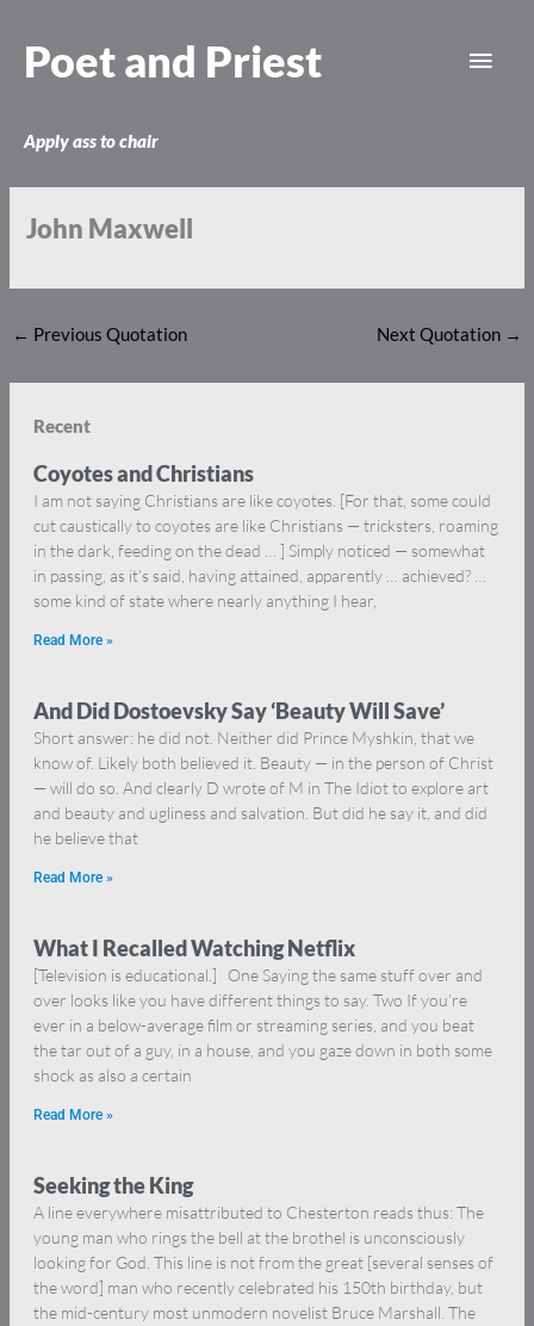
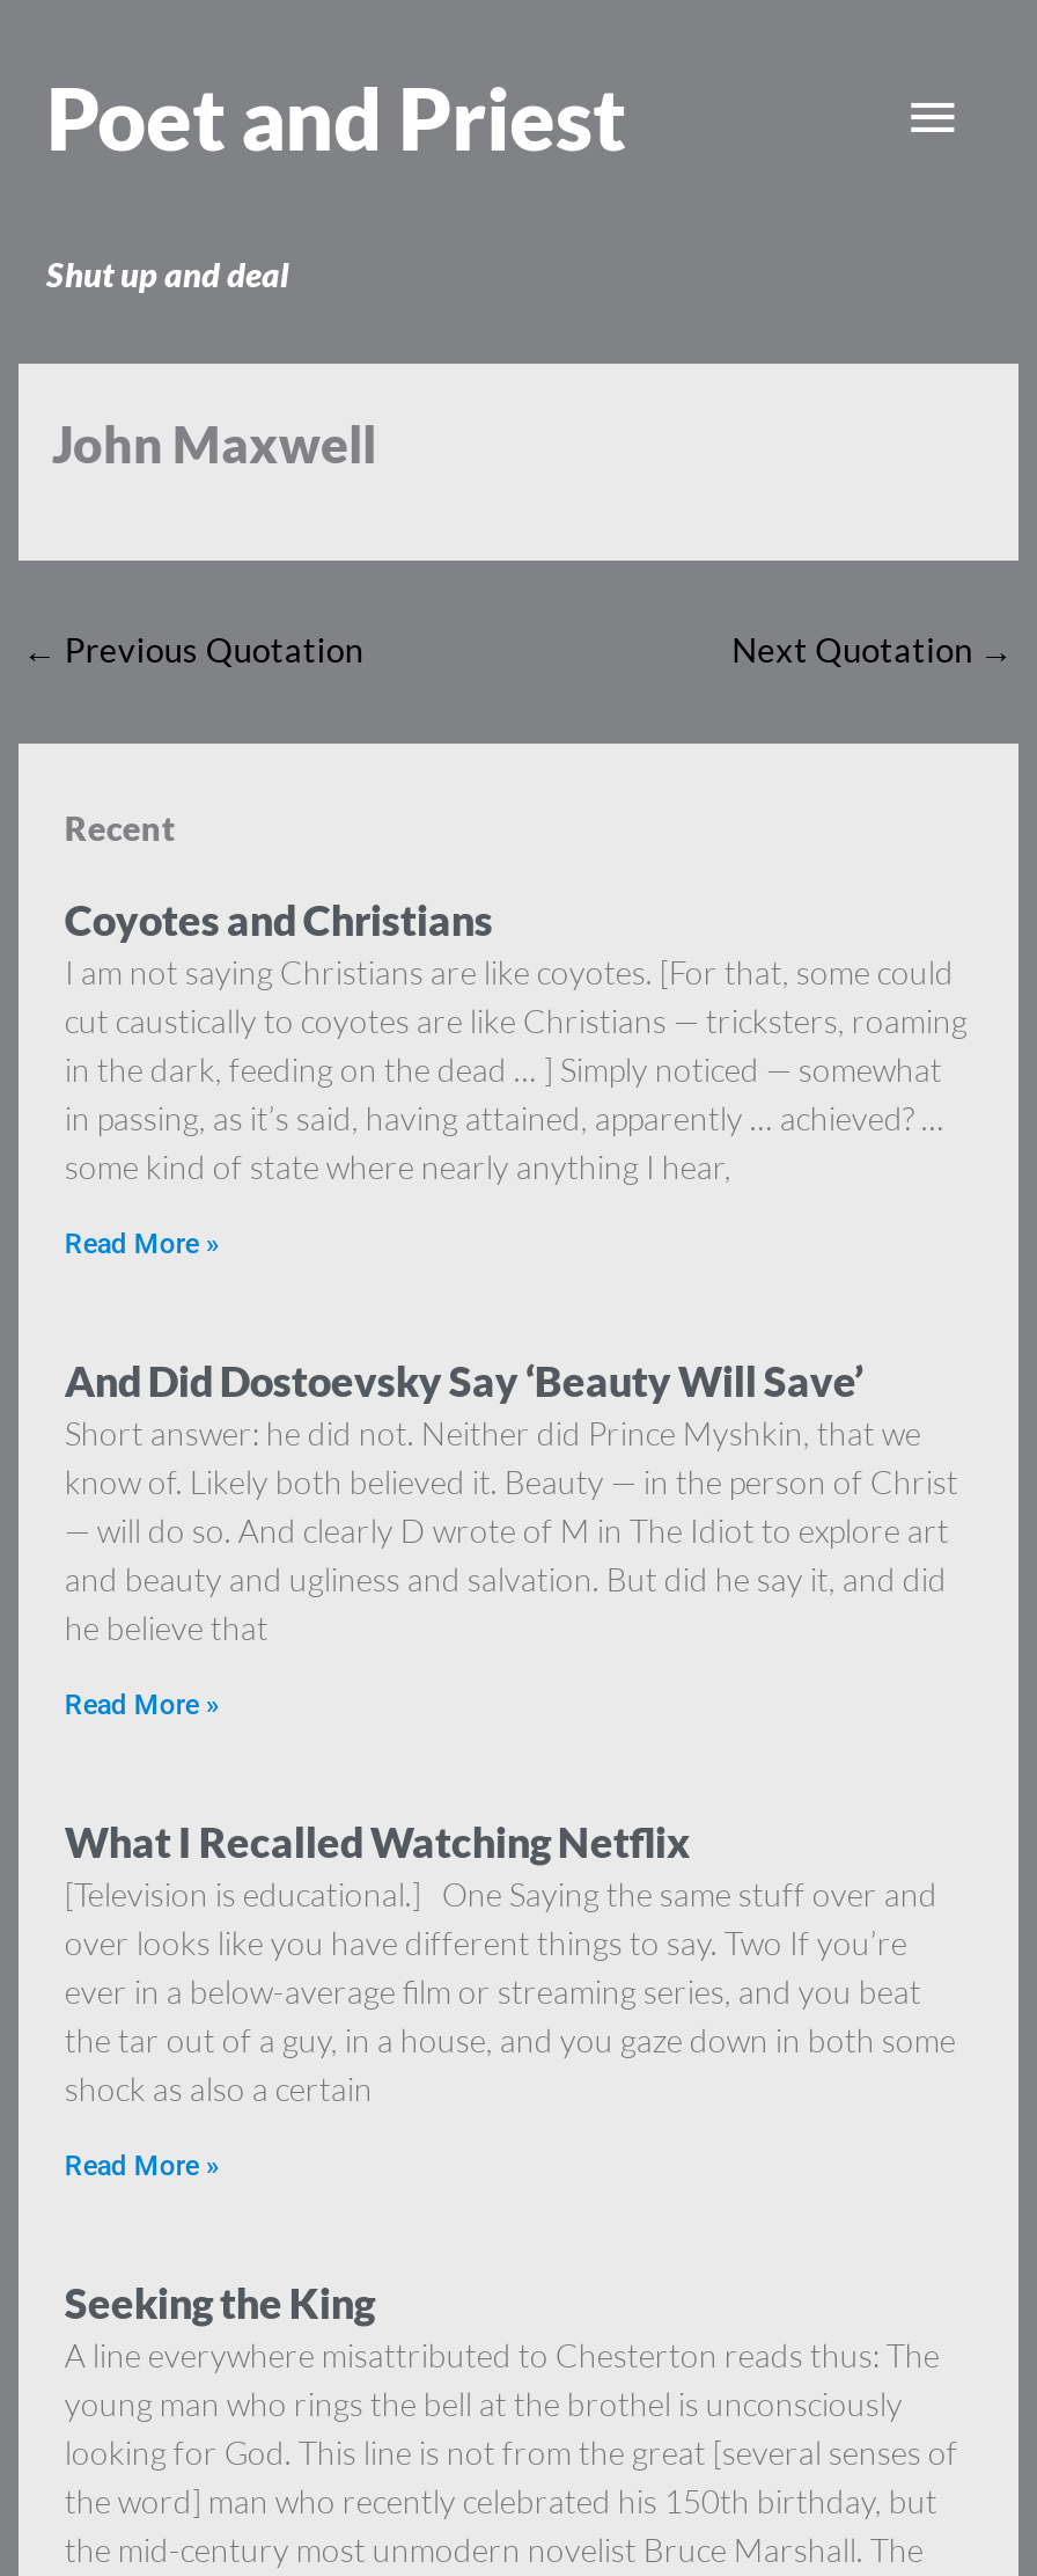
[24,132,159,152] Apply ass to chair -> [46,256,289,295] Shut up and deal

